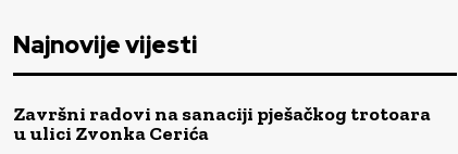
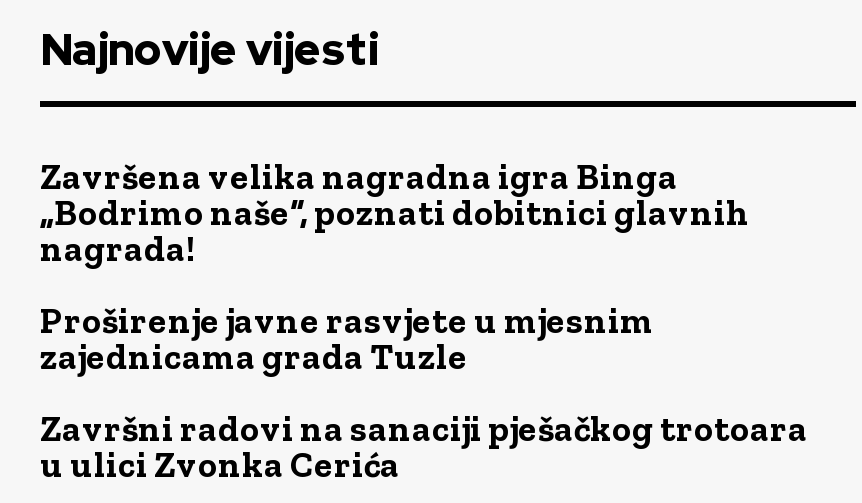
none -> [40,156,750,380] Završena velika nagradna igra Binga | „Bodrimo naše“, poznati dobitnici glavnih | nagrada! | Proširenje javne rasvjete u mjesnim | zajednicama grada Tuzle

